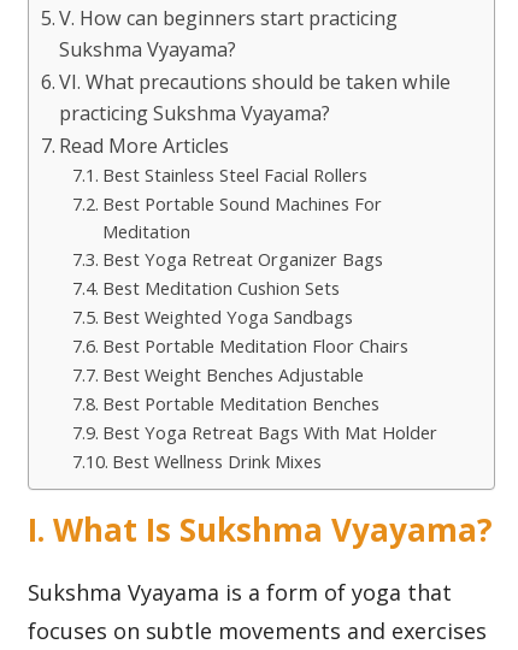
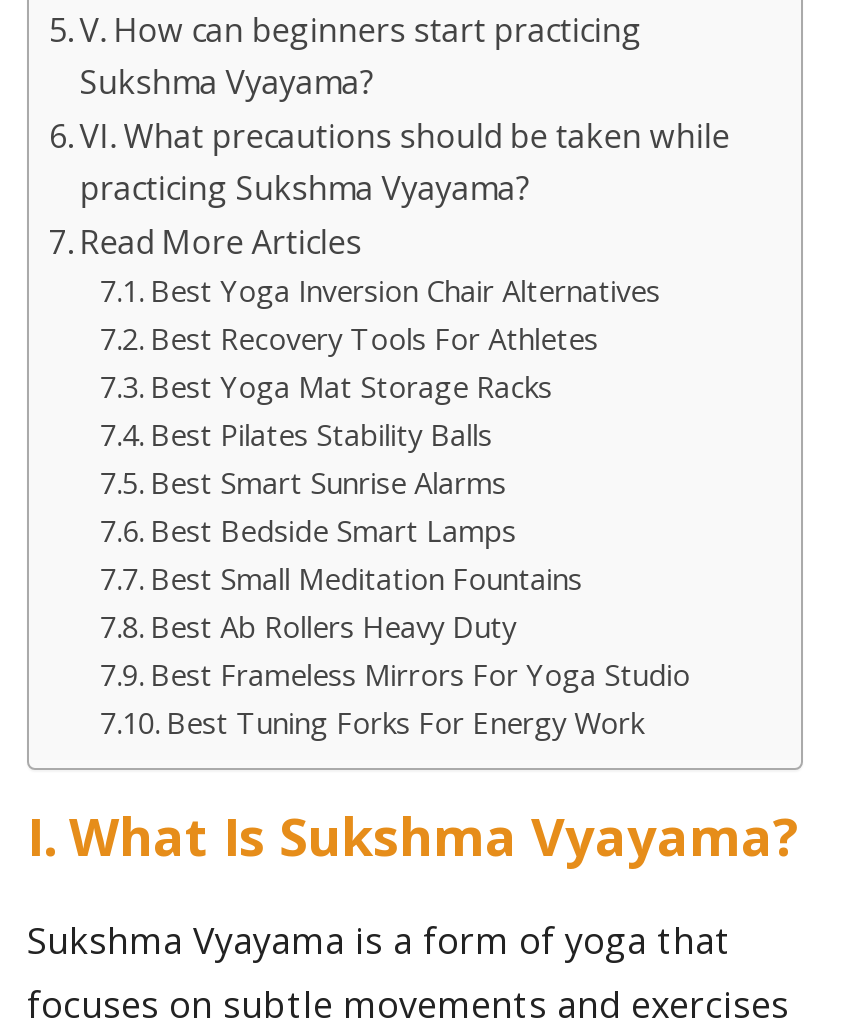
[102,162,437,473] Best Stainless Steel Facial Rollers | Best Portable Sound Machines For | Meditation | Best Yoga Retreat Organizer Bags | Best Meditation Cushion Sets | Best Weighted Yoga Sandbags | Best Portable Meditation Floor Chairs | Best Weight Benches Adjustable | Best Portable Meditation Benches | Best Yoga Retreat Bags With Mat Holder | Best Wellness Drink Mixes -> [150,270,690,742] Best Yoga Inversion Chair Alternatives | Best Recovery Tools For Athletes | Best Yoga Mat Storage Racks | Best Pilates Stability Balls | Best Smart Sunrise Alarms | Best Bedside Smart Lamps | Best Small Meditation Fountains | Best Ab Rollers Heavy Duty | Best Frameless Mirrors For Yoga Studio | Best Tuning Forks For Energy Work

